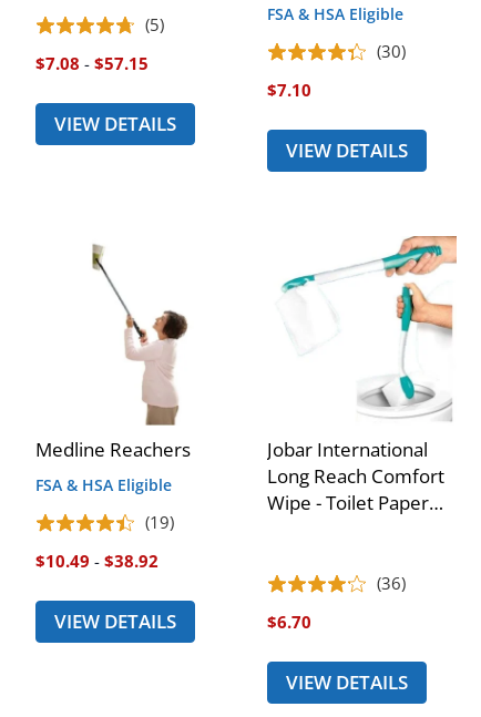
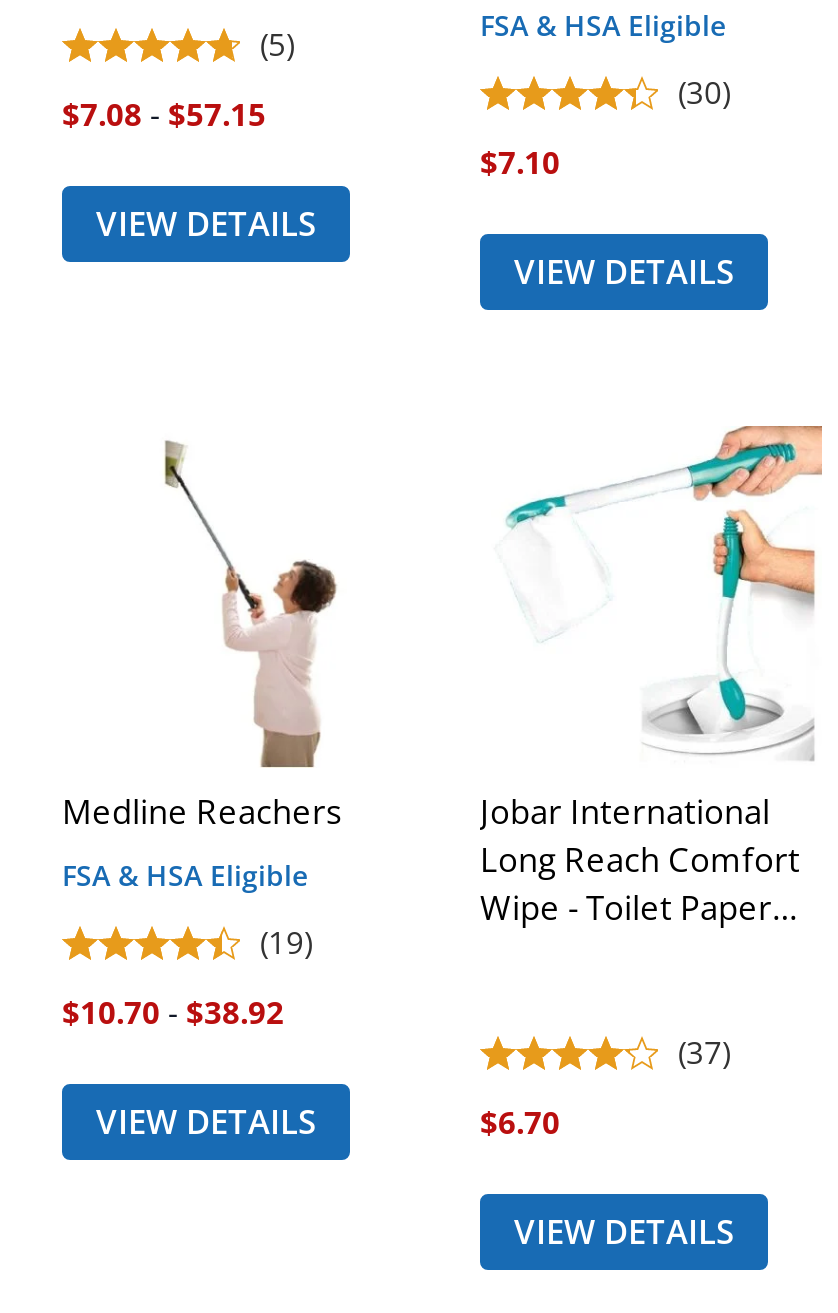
[35,550,158,573] $10.49 - $38.92 -> [62,992,284,1034] $10.70 - $38.92
[377,572,406,595] (36) -> [678,1032,730,1074] (37)

